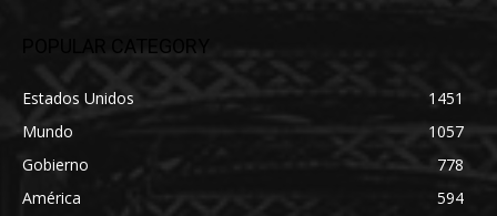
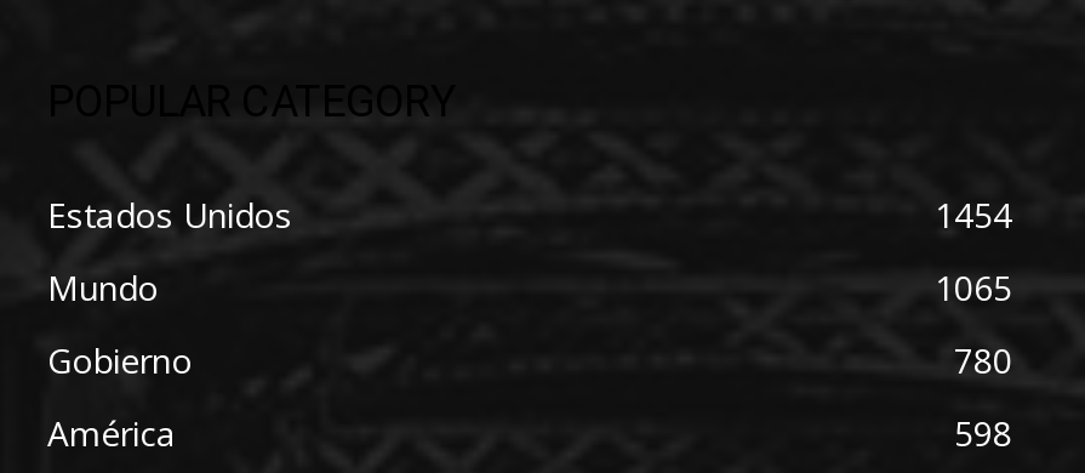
[428,87,464,108] 1451 -> [935,191,1012,237] 1454
[428,120,464,141] 1057 -> [935,264,1012,310] 1065
[437,154,464,175] 778 -> [954,336,1012,383] 780
[437,187,464,208] 594 -> [954,409,1012,455] 598

